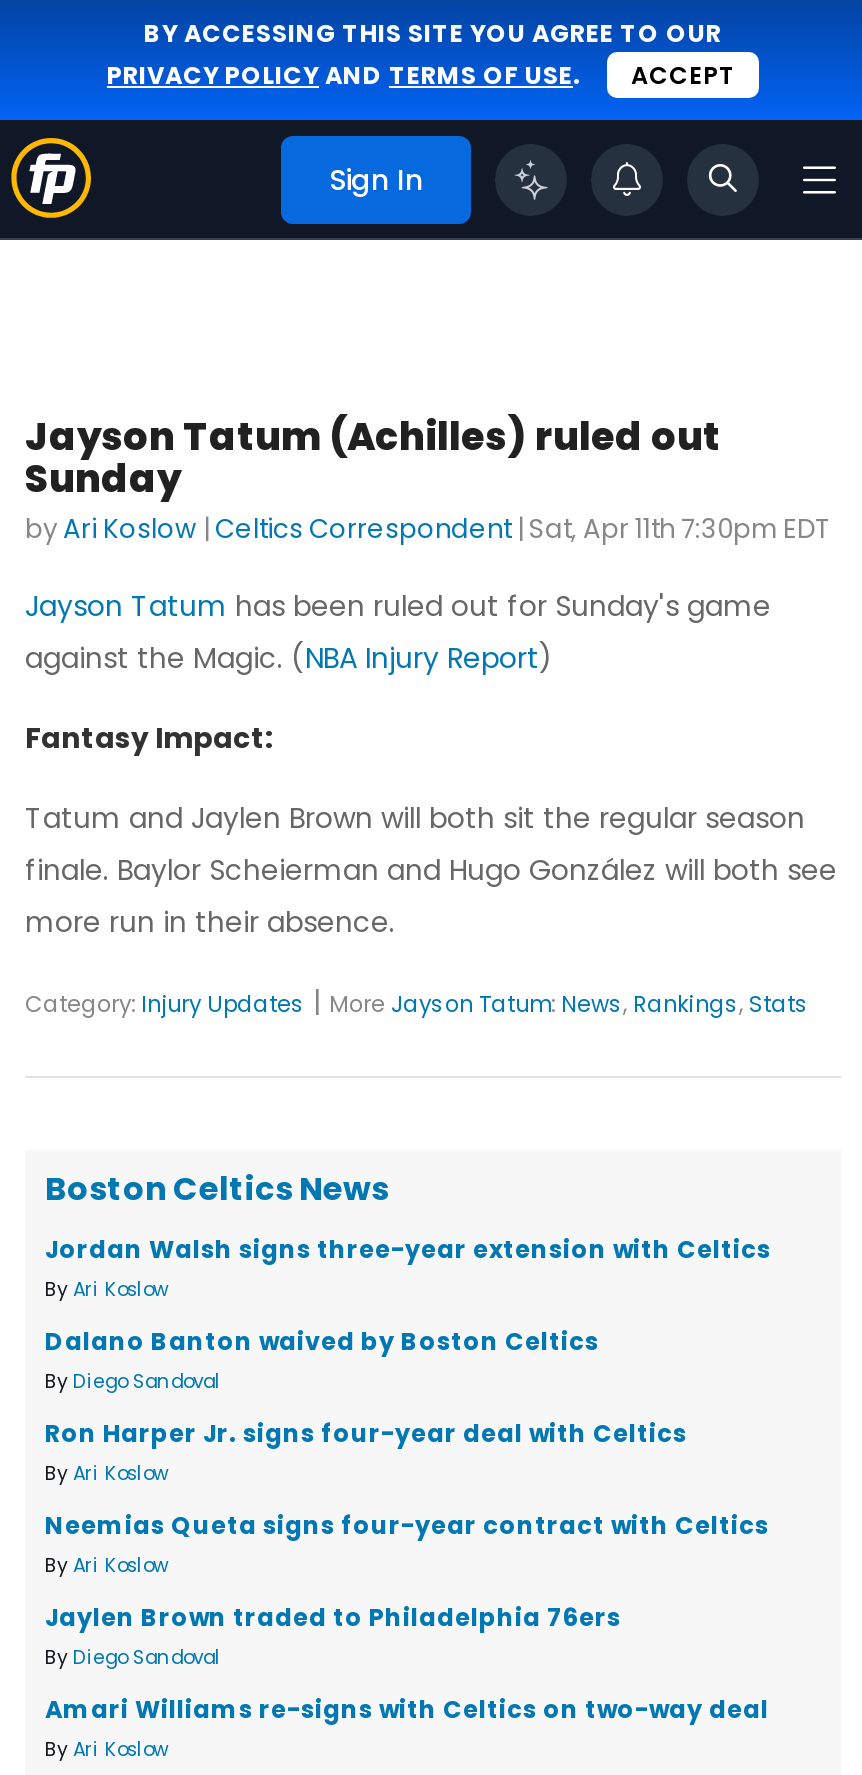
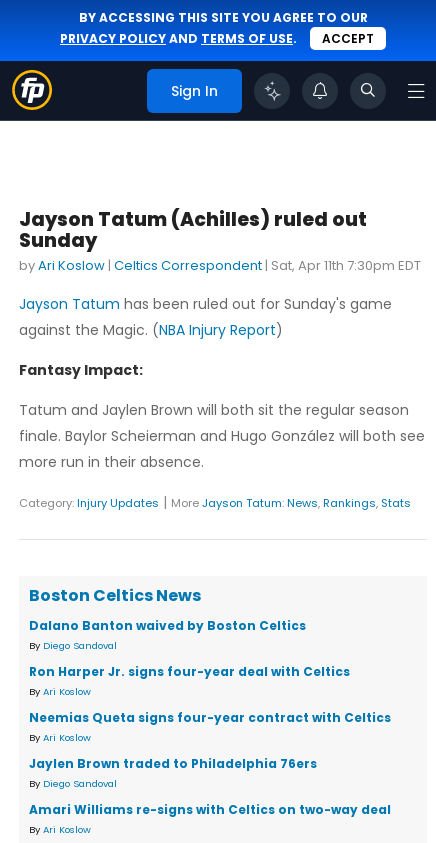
[45,1233,771,1303] Jordan Walsh signs three-year extension with Celtics | By Ari Koslow -> none

